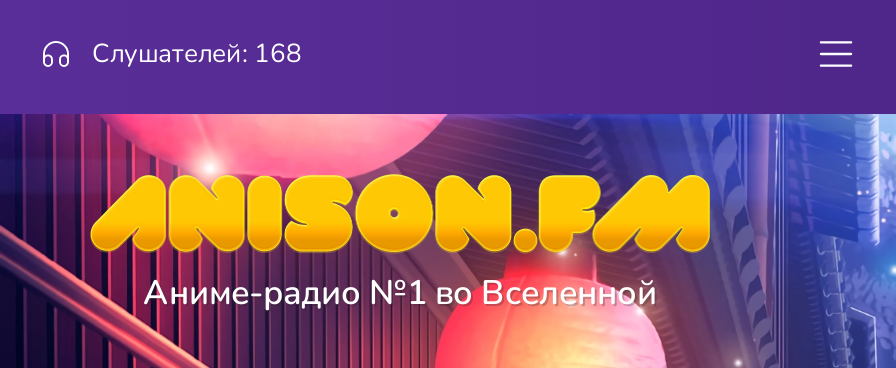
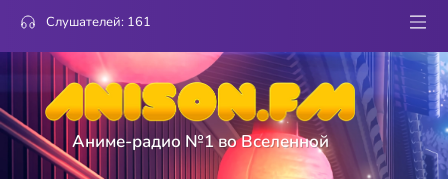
[92,35,302,71] Слушателей: 168 -> [46,12,151,30] Слушателей: 161

